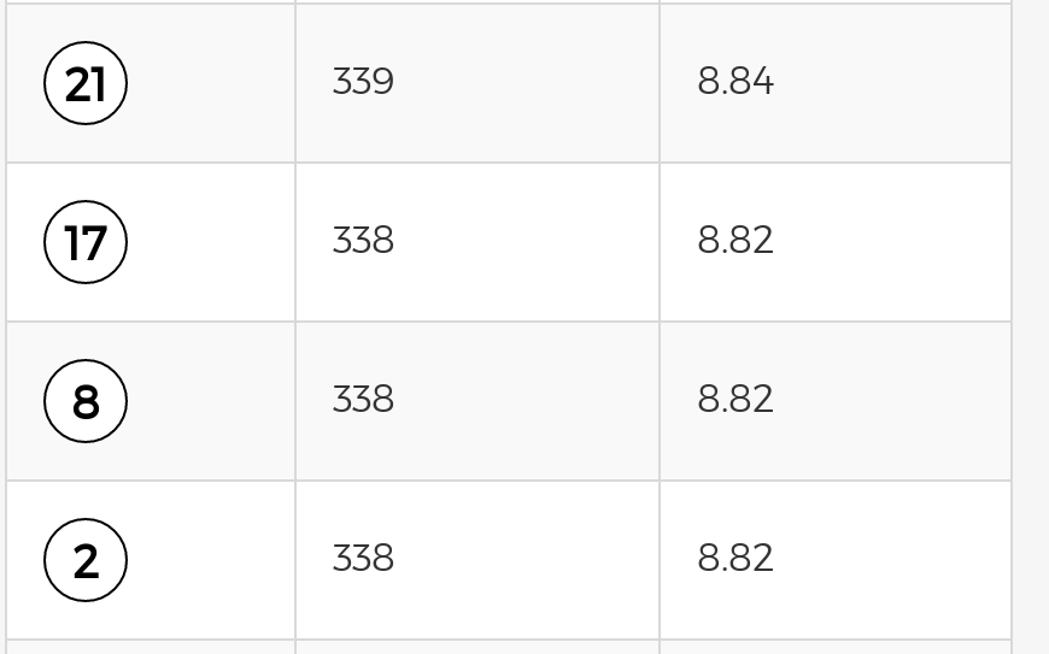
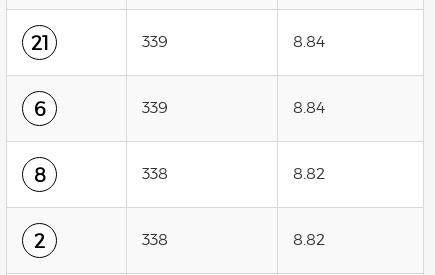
[64,213,107,271] 17 -> [34,96,45,120] 6
[333,216,395,261] 338 -> [142,97,168,116] 339
[697,216,774,261] 8.82 -> [293,97,325,116] 8.84

